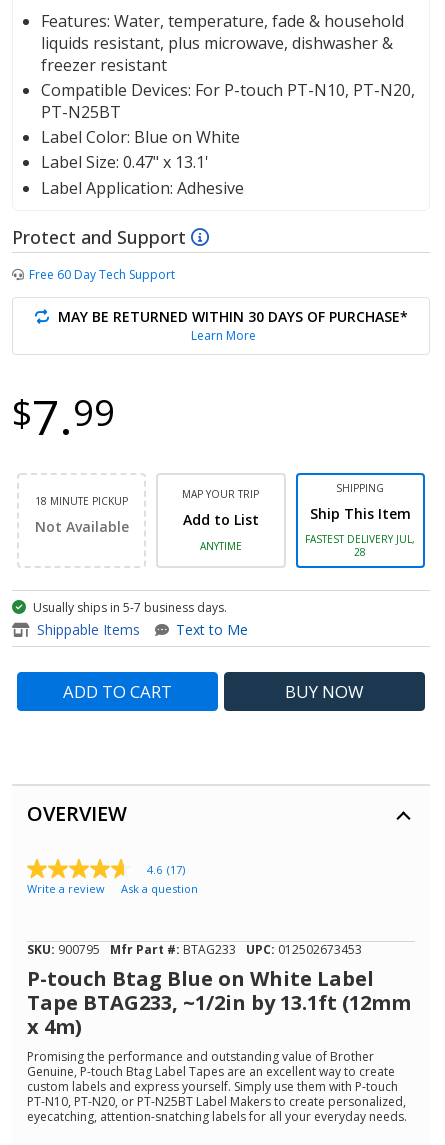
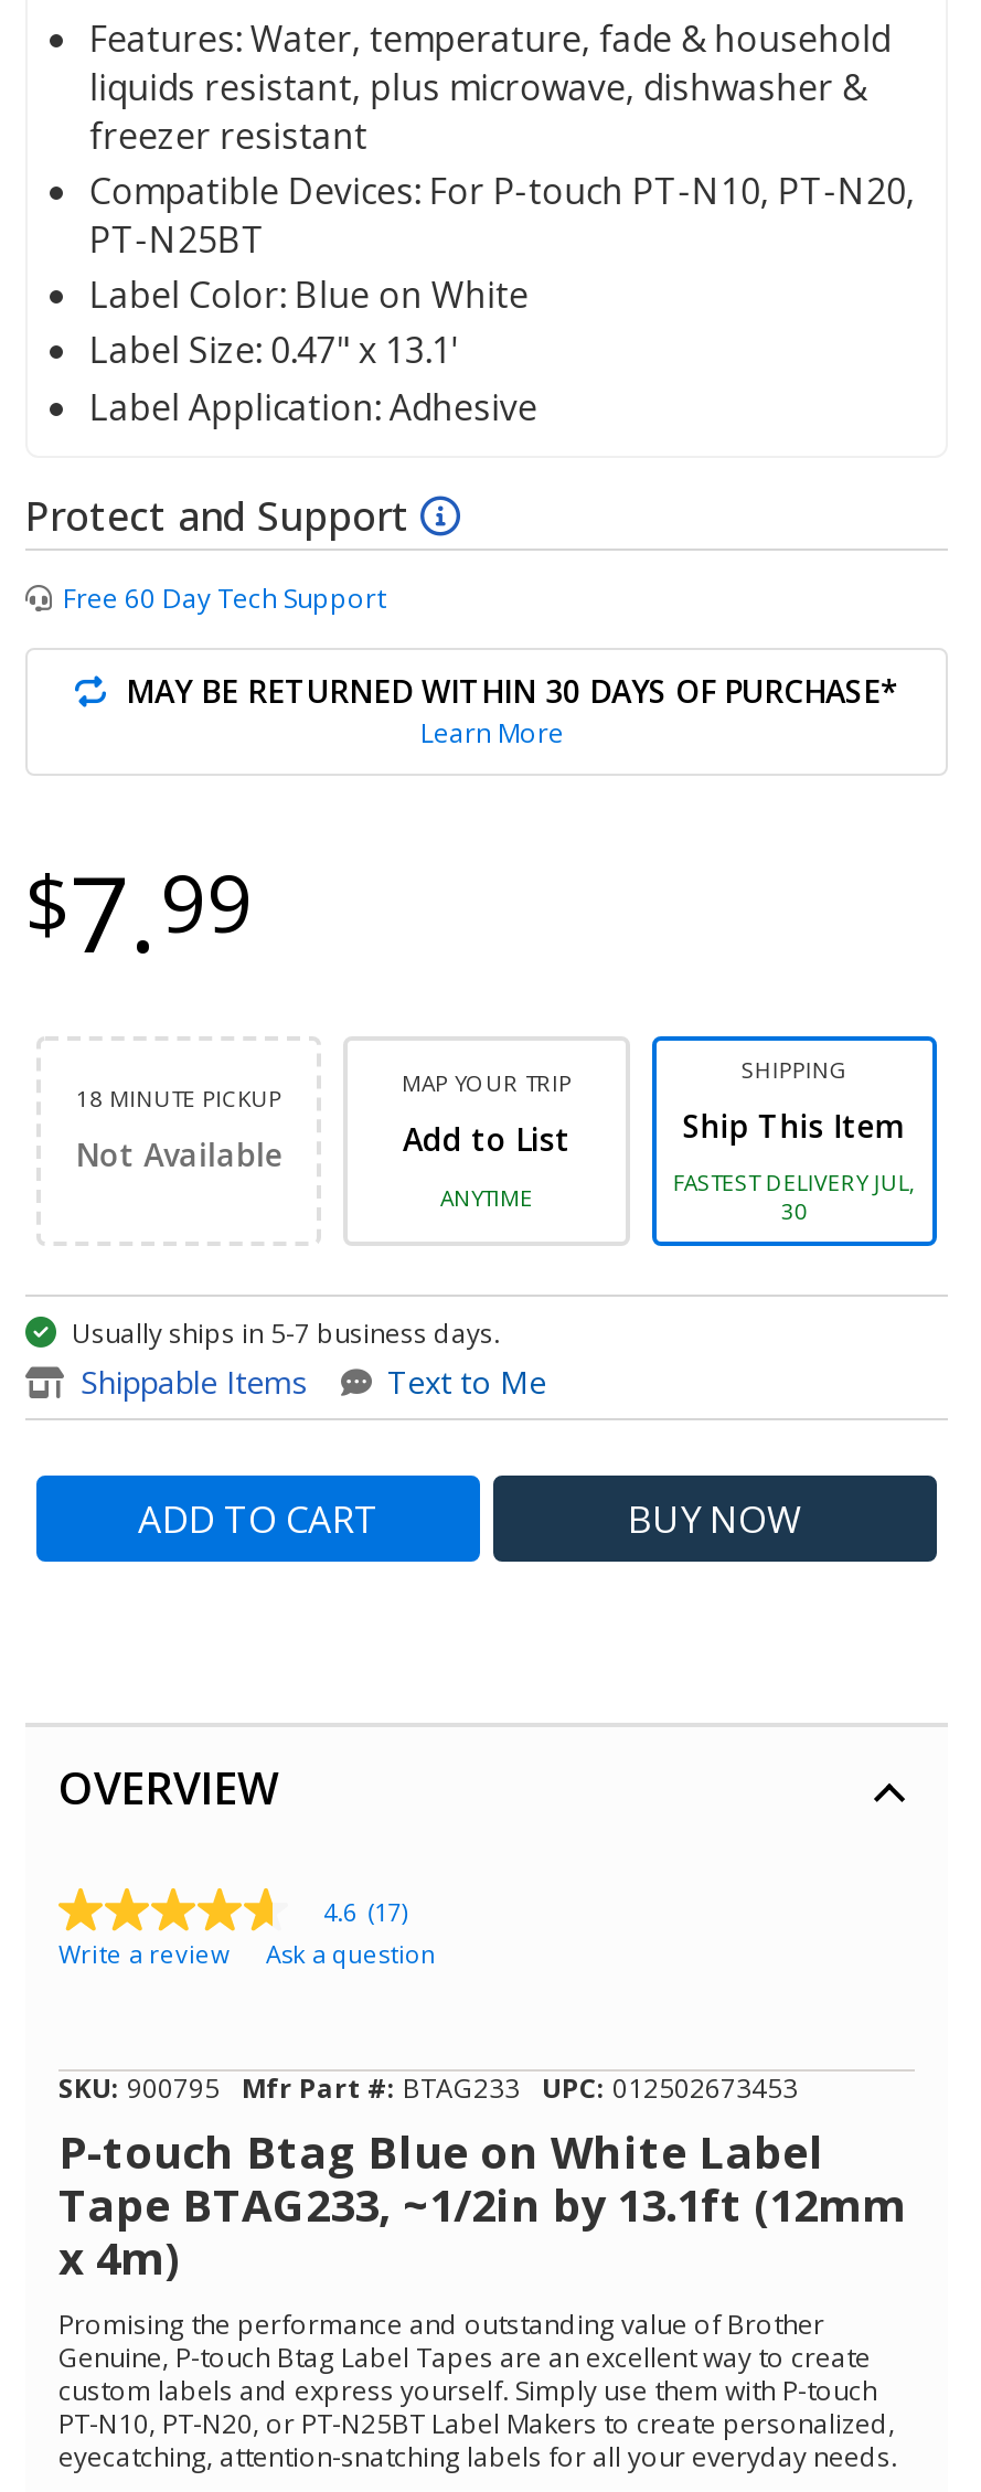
[354,545,366,559] 28 -> [781,1195,807,1226] 30

